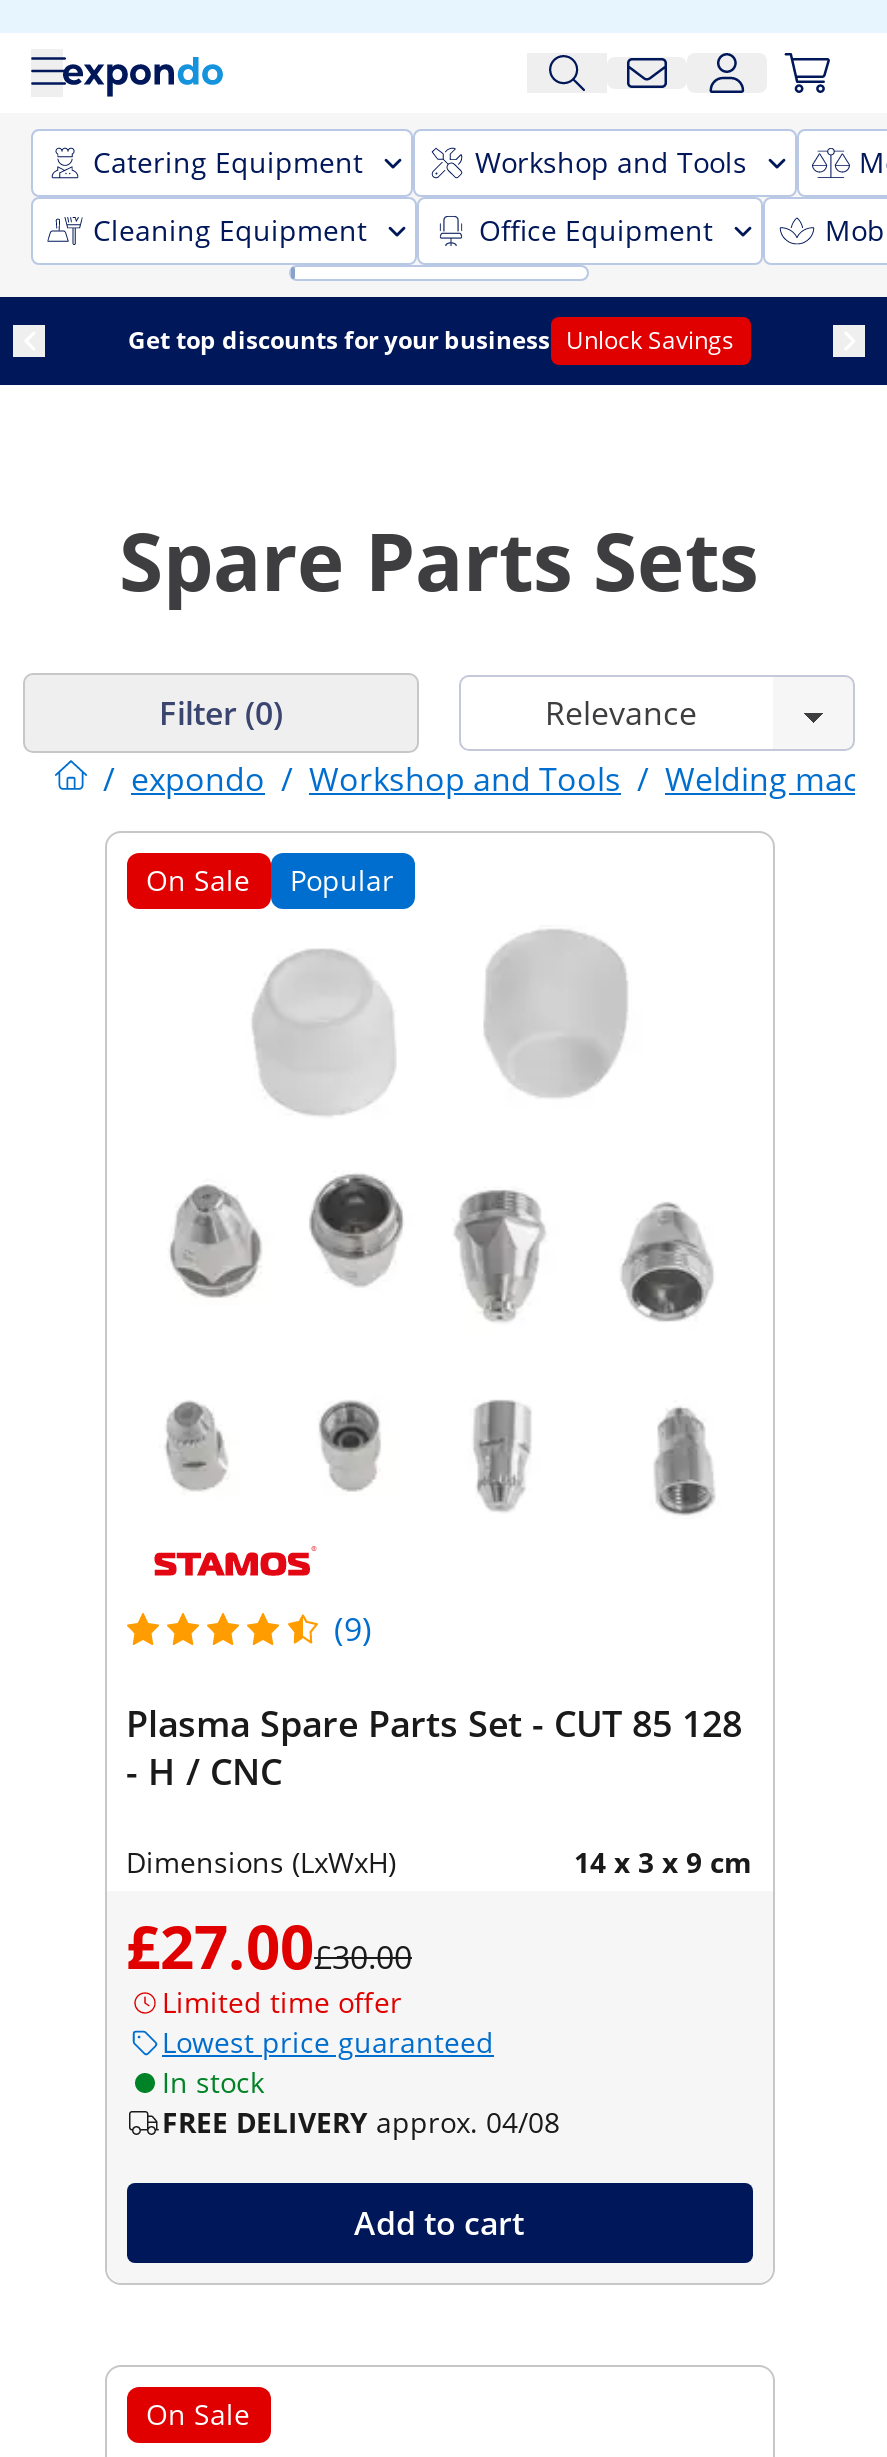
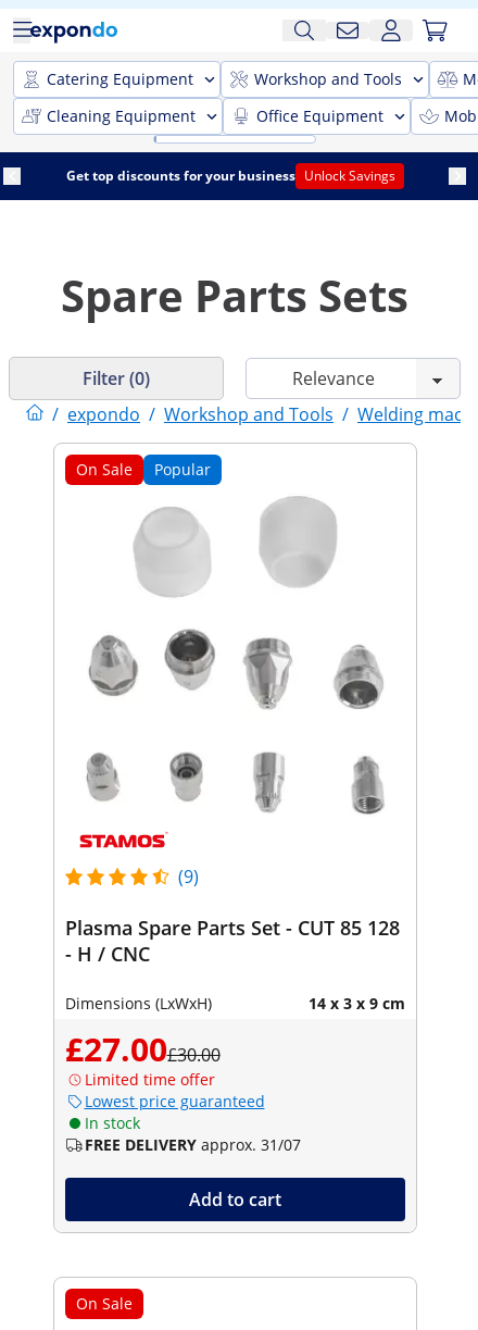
[162,2102,560,2140] FREE DELIVERY approx. 04/08 -> [84,1134,300,1154] FREE DELIVERY approx. 31/07

